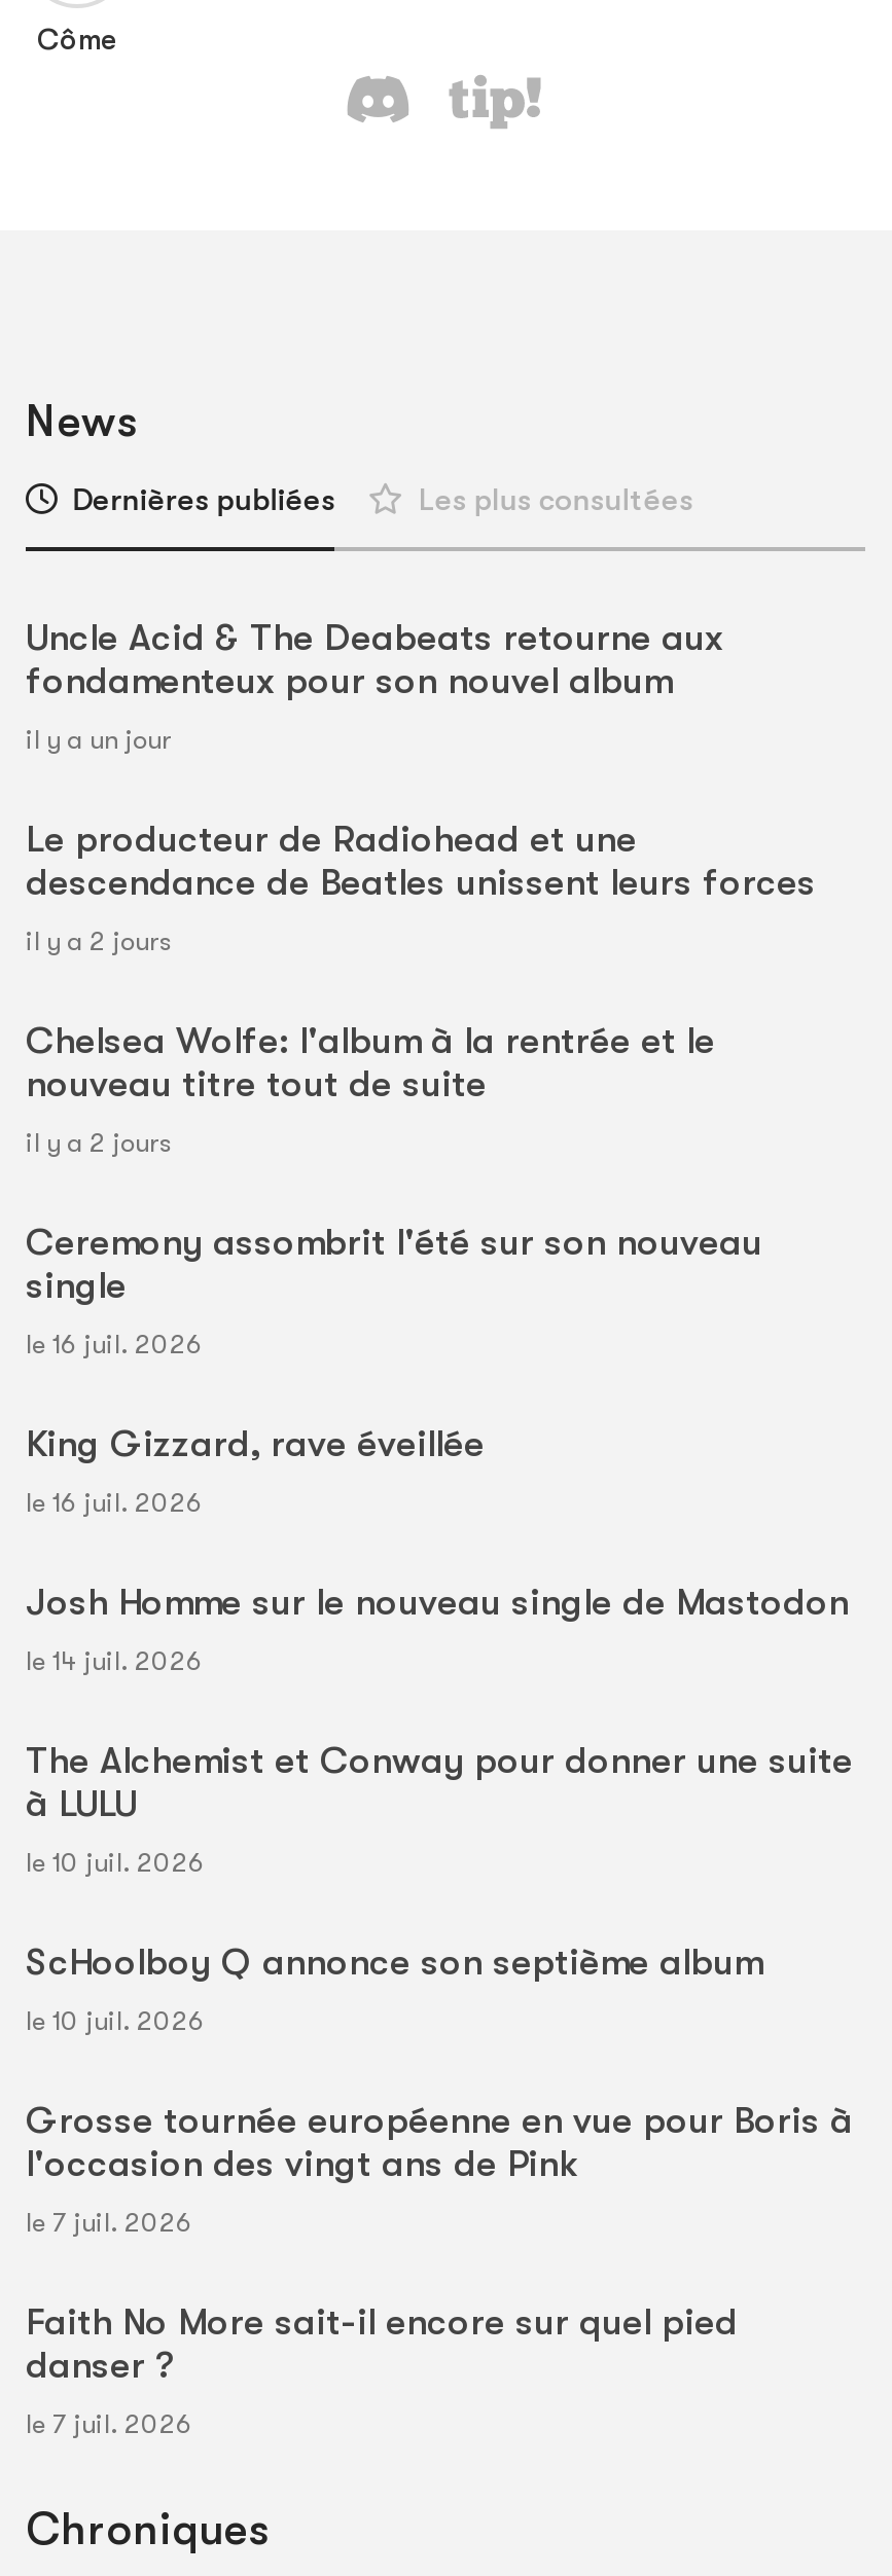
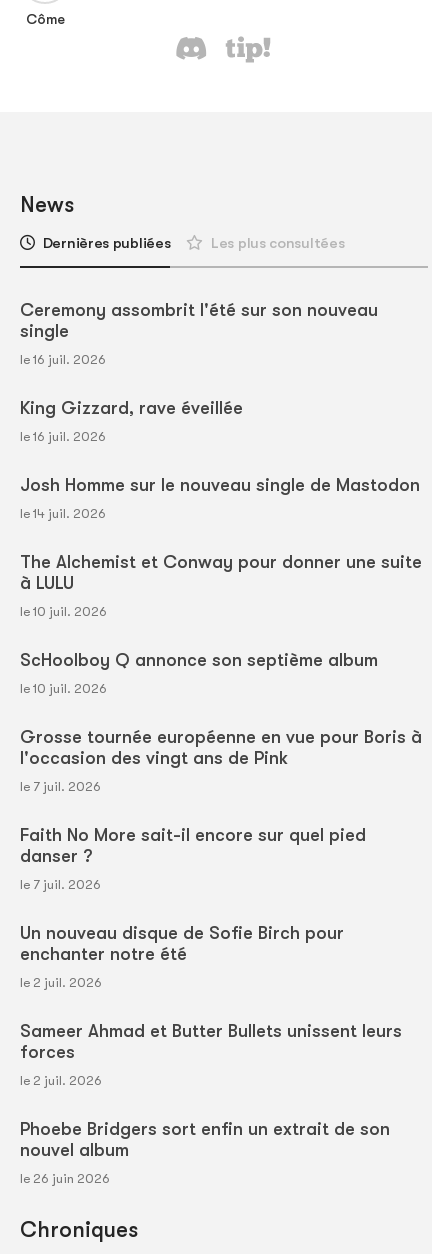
[26,618,816,1159] Uncle Acid & The Deabeats retourne aux | fondamenteux pour son nouvel album | il y a un jour | Le producteur de Radiohead et une | descendance de Beatles unissent leurs forces | il y a 2 jours | Chelsea Wolfe: l'album à la rentrée et le | nouveau titre tout de suite | il y a 2 jours -> none
moved [26,1222,853,2440] -> [20,300,422,892]: Ceremony assombrit l'été sur son nouveau | single | le 16 juil. 2026 | ... | danser ? | le 7 juil. 2026
none -> [20,923,402,1186] Un nouveau disque de Sofie Birch pour | enchanter notre été | le 2 juil. 2026 | Sameer Ahmad et Butter Bullets unissent leurs | forces | le 2 juil. 2026 | Phoebe Bridgers sort enfin un extrait de son | nouvel album | le 26 juin 2026

